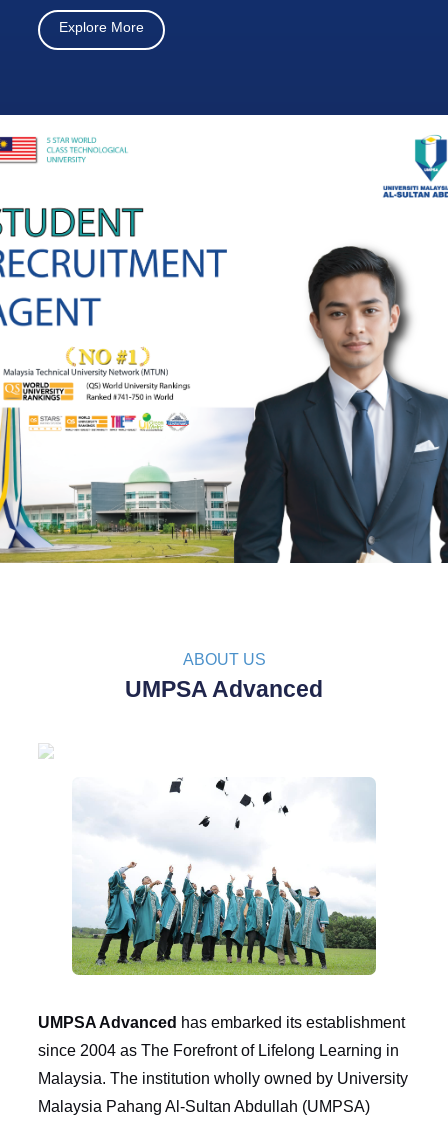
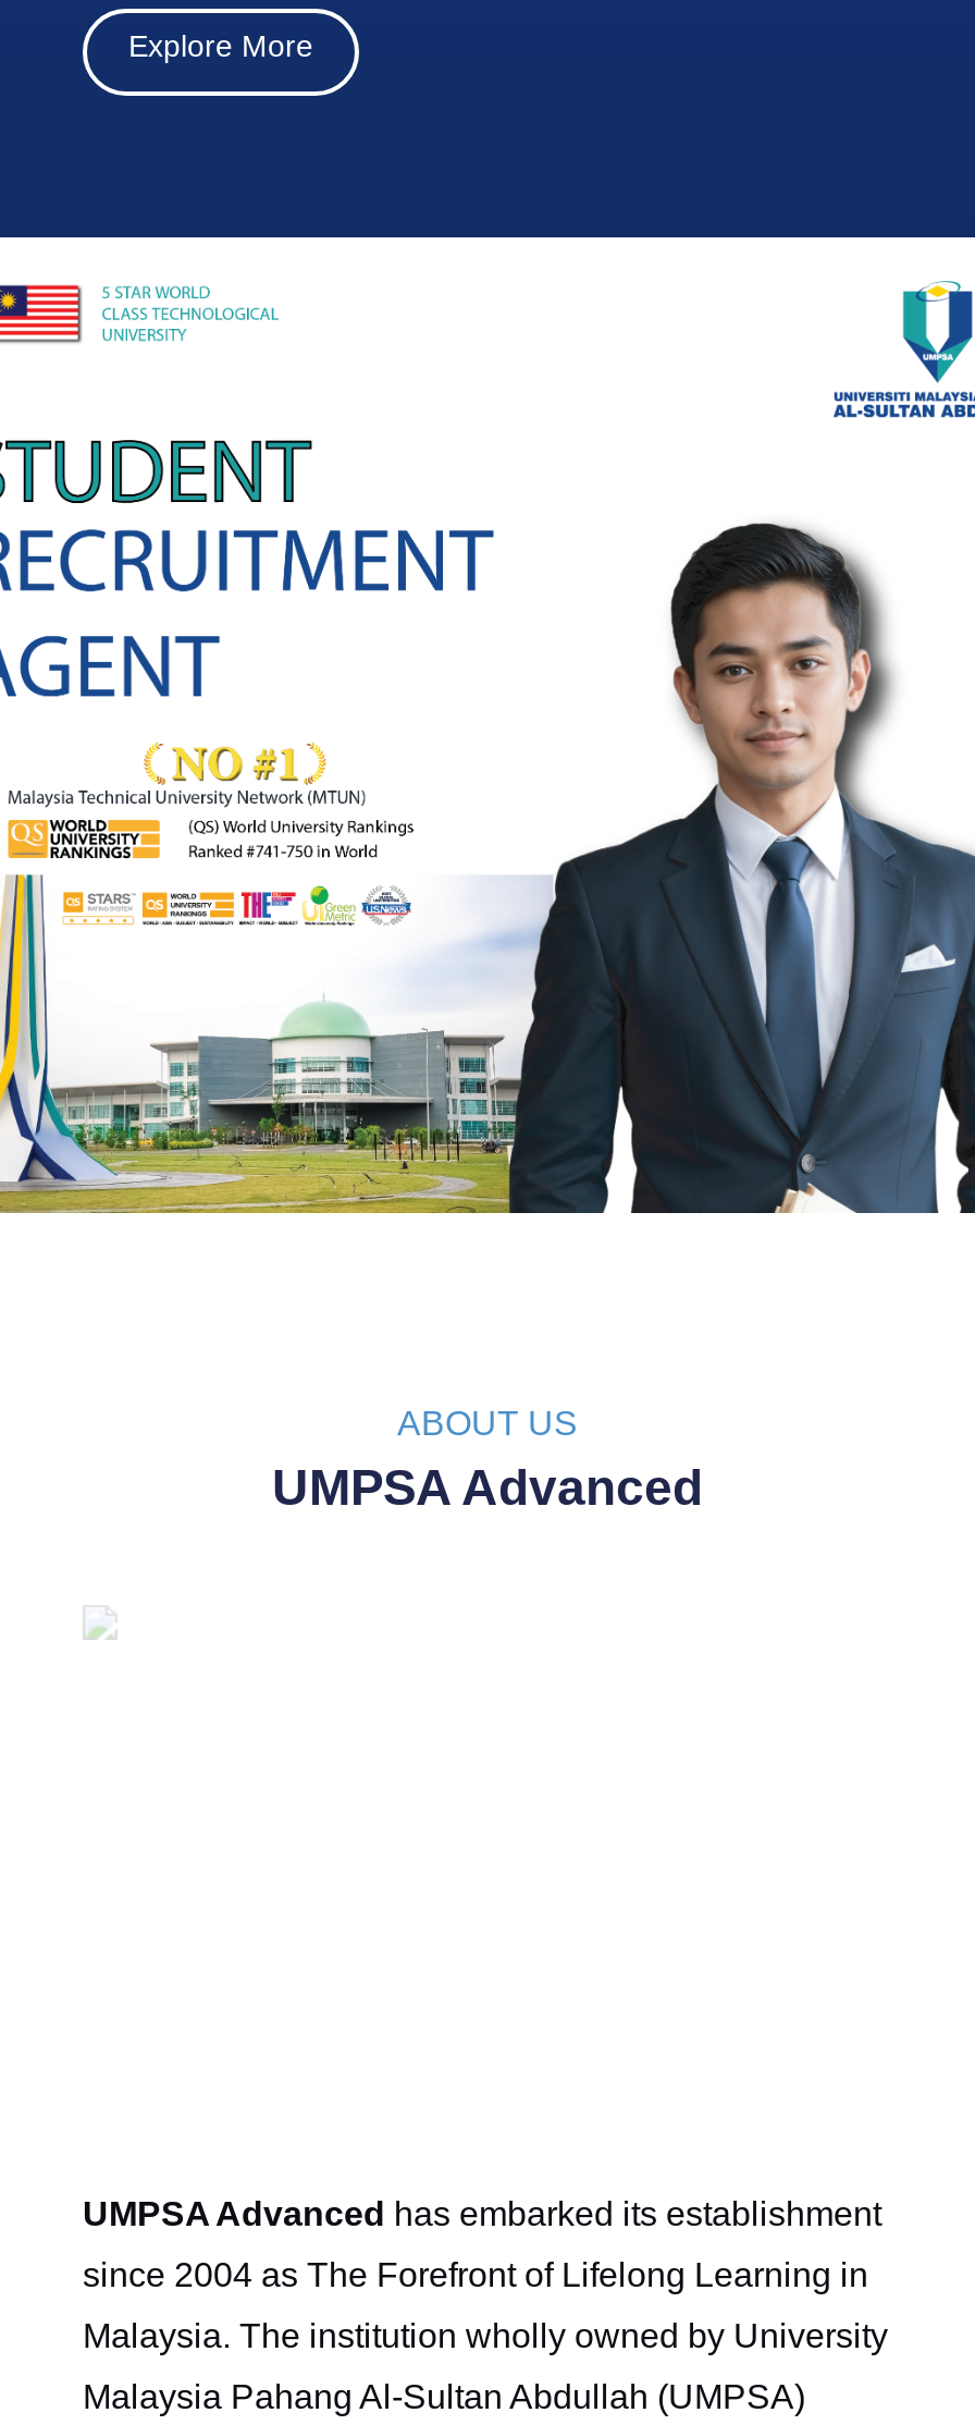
[71,777,377,976] [image] -> none

